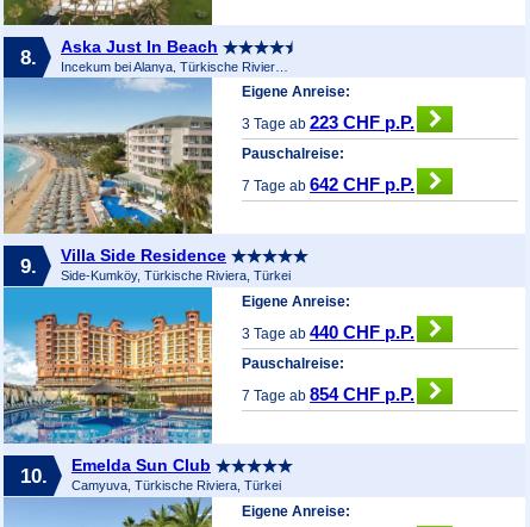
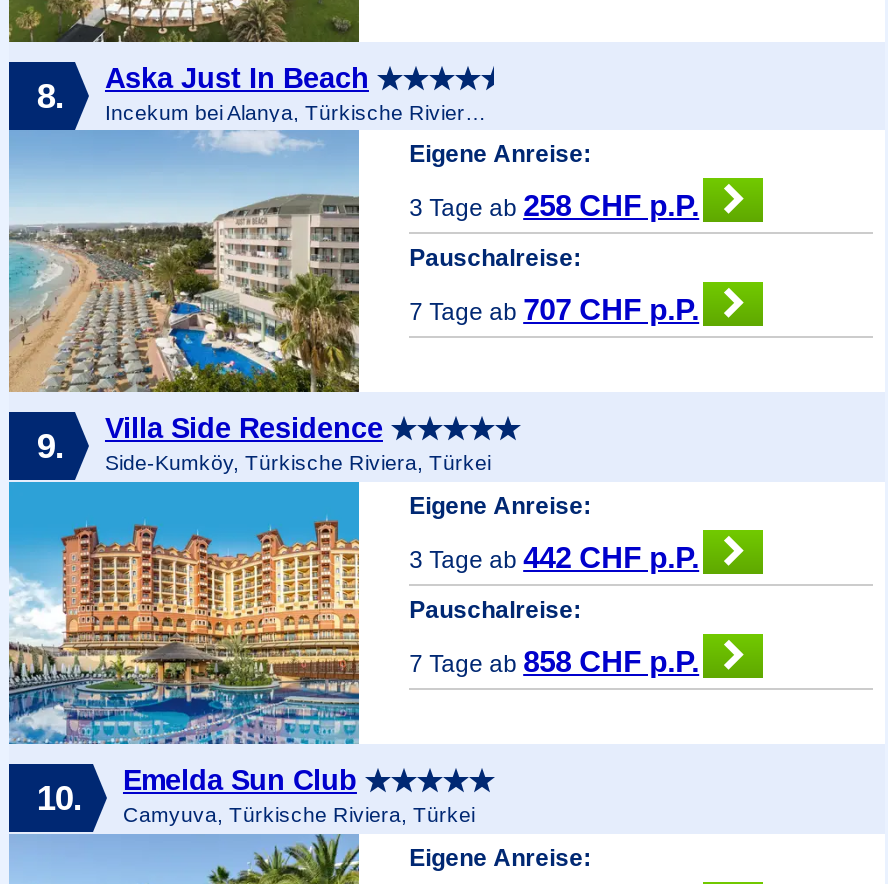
[242,112,415,133] 3 Tage ab 223 CHF p.P. -> [409,188,699,222] 3 Tage ab 258 CHF p.P.
[242,174,415,195] 7 Tage ab 642 CHF p.P. -> [409,292,699,326] 7 Tage ab 707 CHF p.P.
[242,322,415,342] 3 Tage ab 440 CHF p.P. -> [409,540,699,574] 3 Tage ab 442 CHF p.P.
[242,384,415,404] 7 Tage ab 854 CHF p.P. -> [409,644,699,678] 7 Tage ab 858 CHF p.P.

